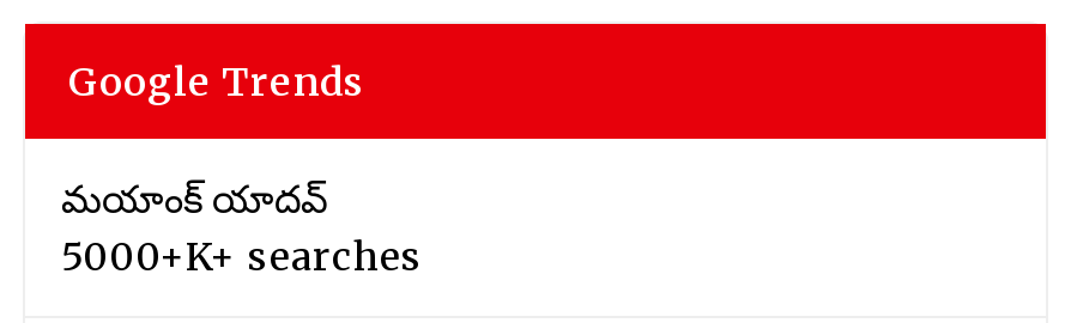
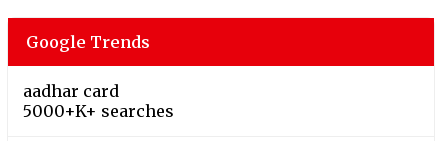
[61,174,327,222] మయాంక్ యాదవ్ -> [23,81,119,101] aadhar card

